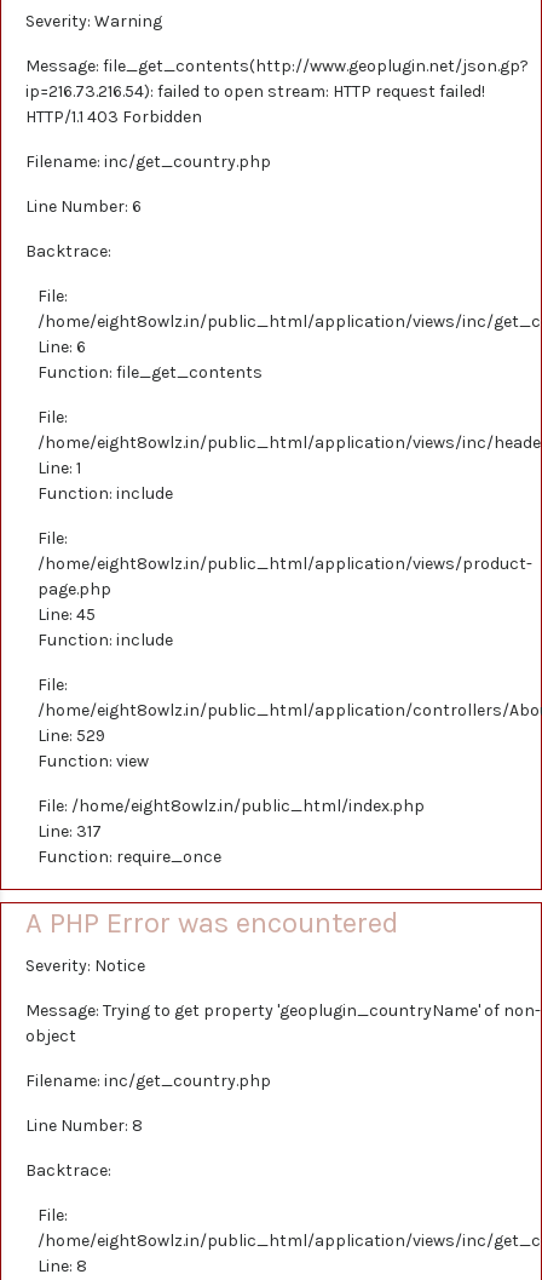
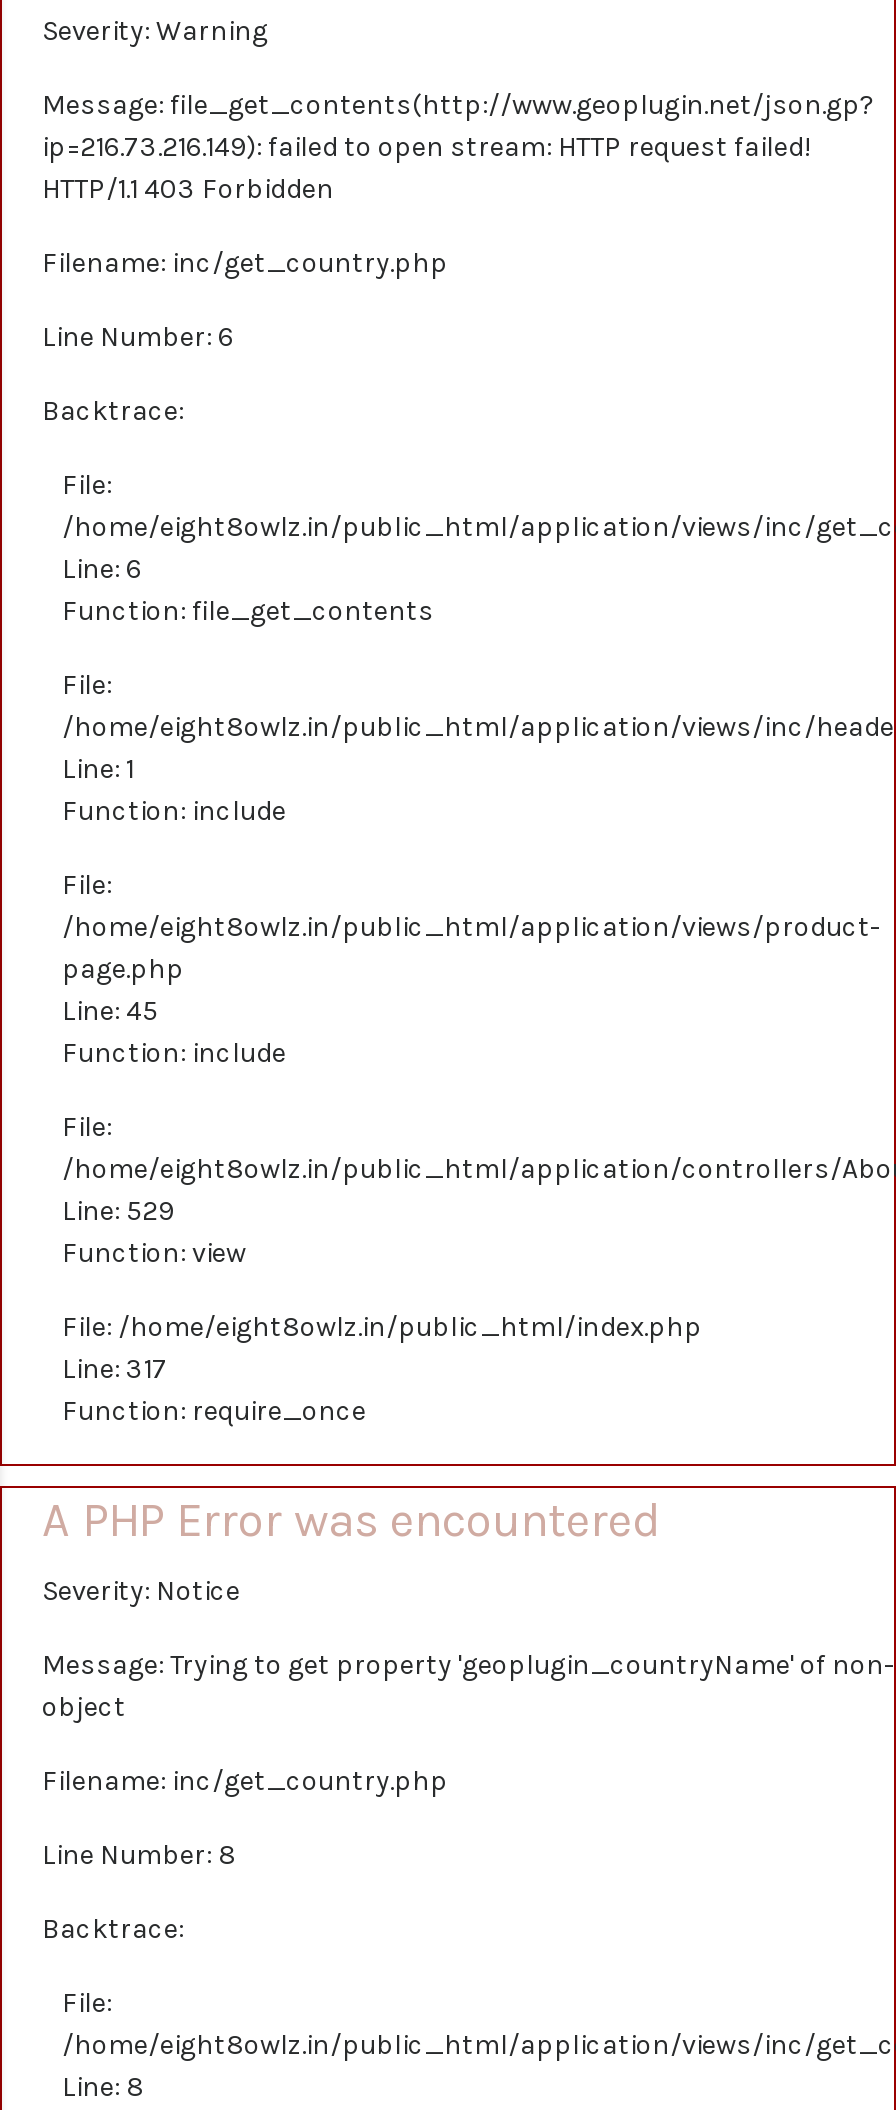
[25,81,485,102] ip=216.73.216.54): failed to open stream: HTTP request failed! -> [42,130,810,164] ip=216.73.216.149): failed to open stream: HTTP request failed!

